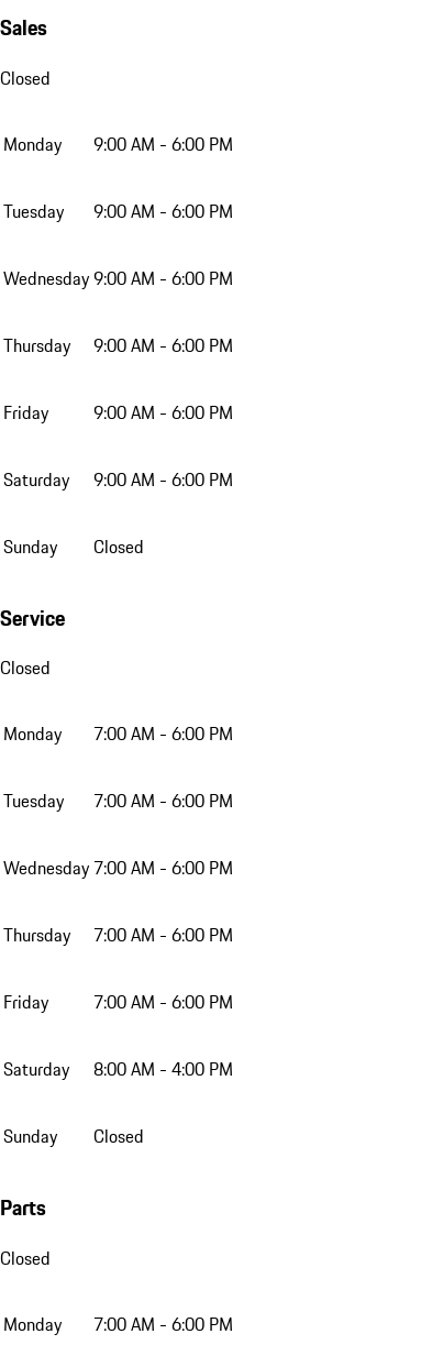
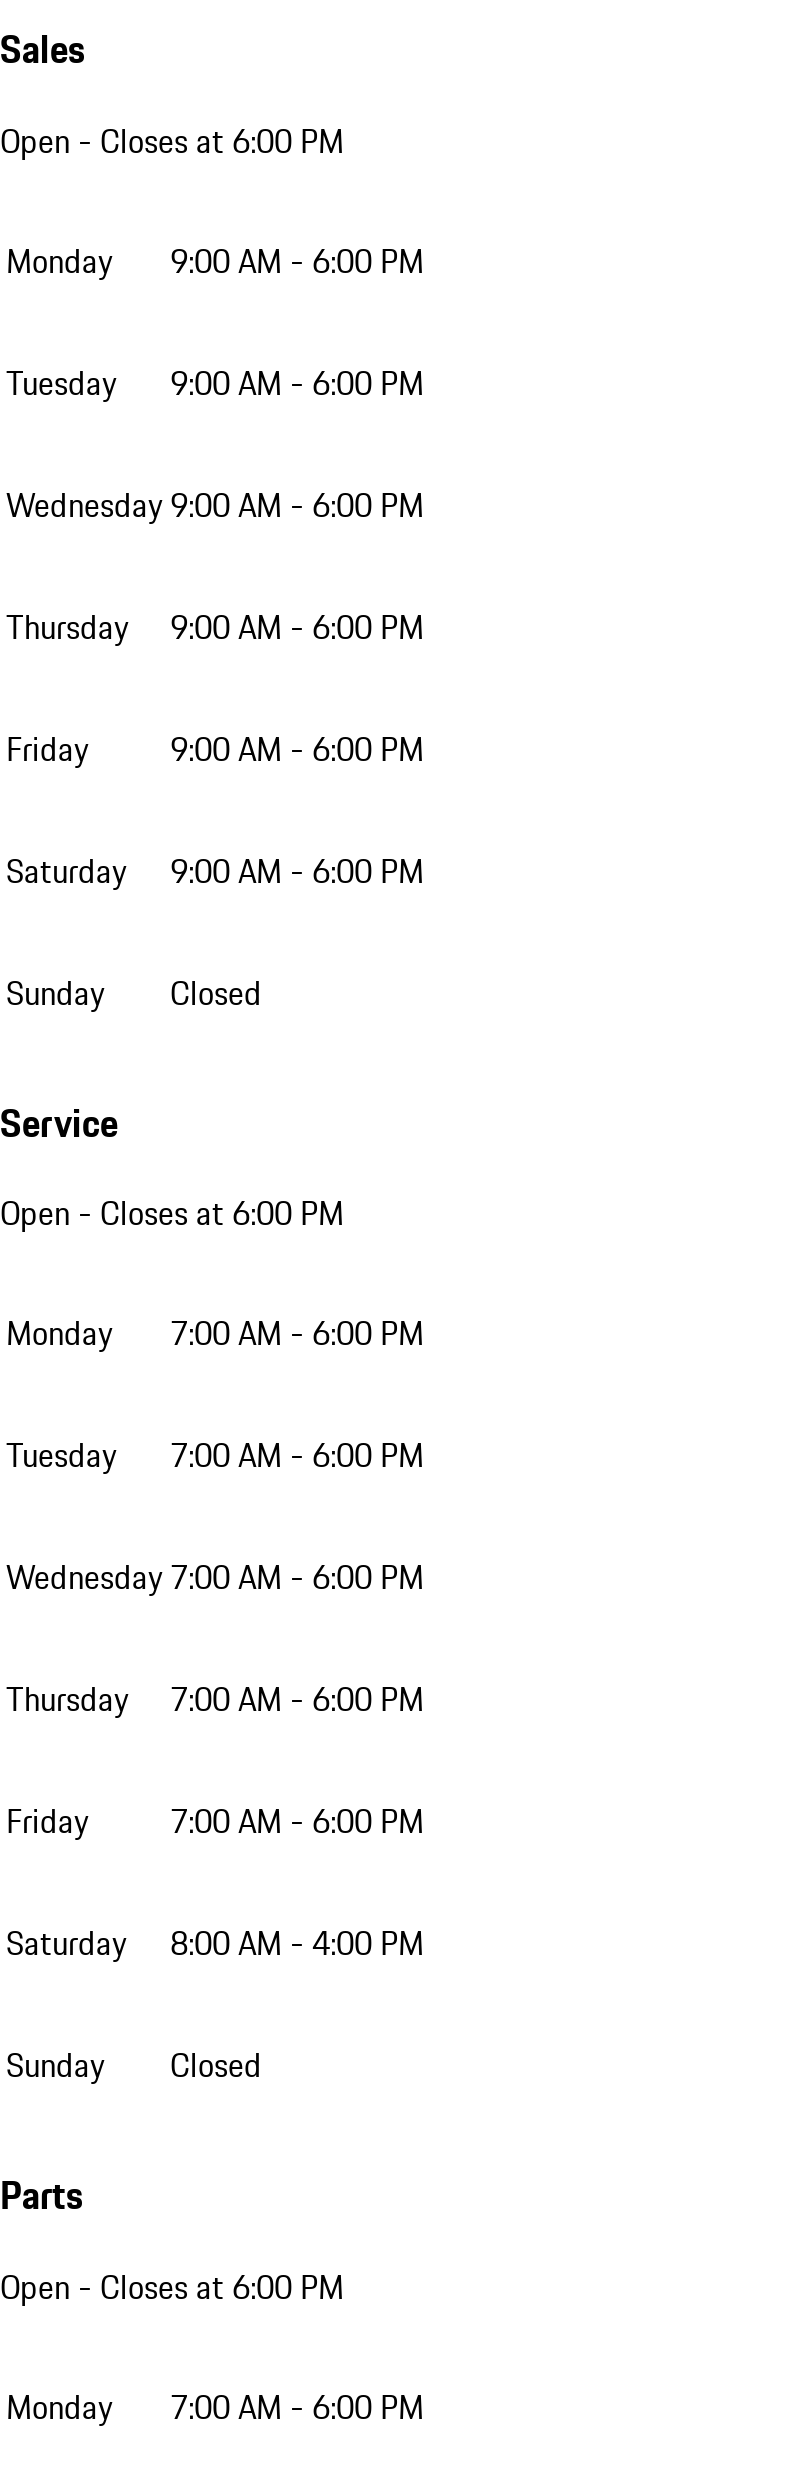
[0,65,51,91] Closed -> [0,117,344,165] Open - Closes at 6:00 PM
[0,655,51,681] Closed -> [0,1189,344,1237] Open - Closes at 6:00 PM
[0,1245,51,1271] Closed -> [0,2262,344,2310] Open - Closes at 6:00 PM

